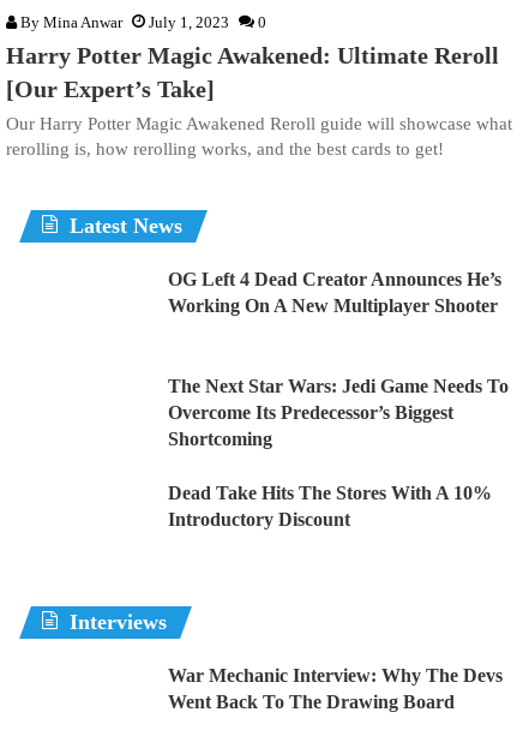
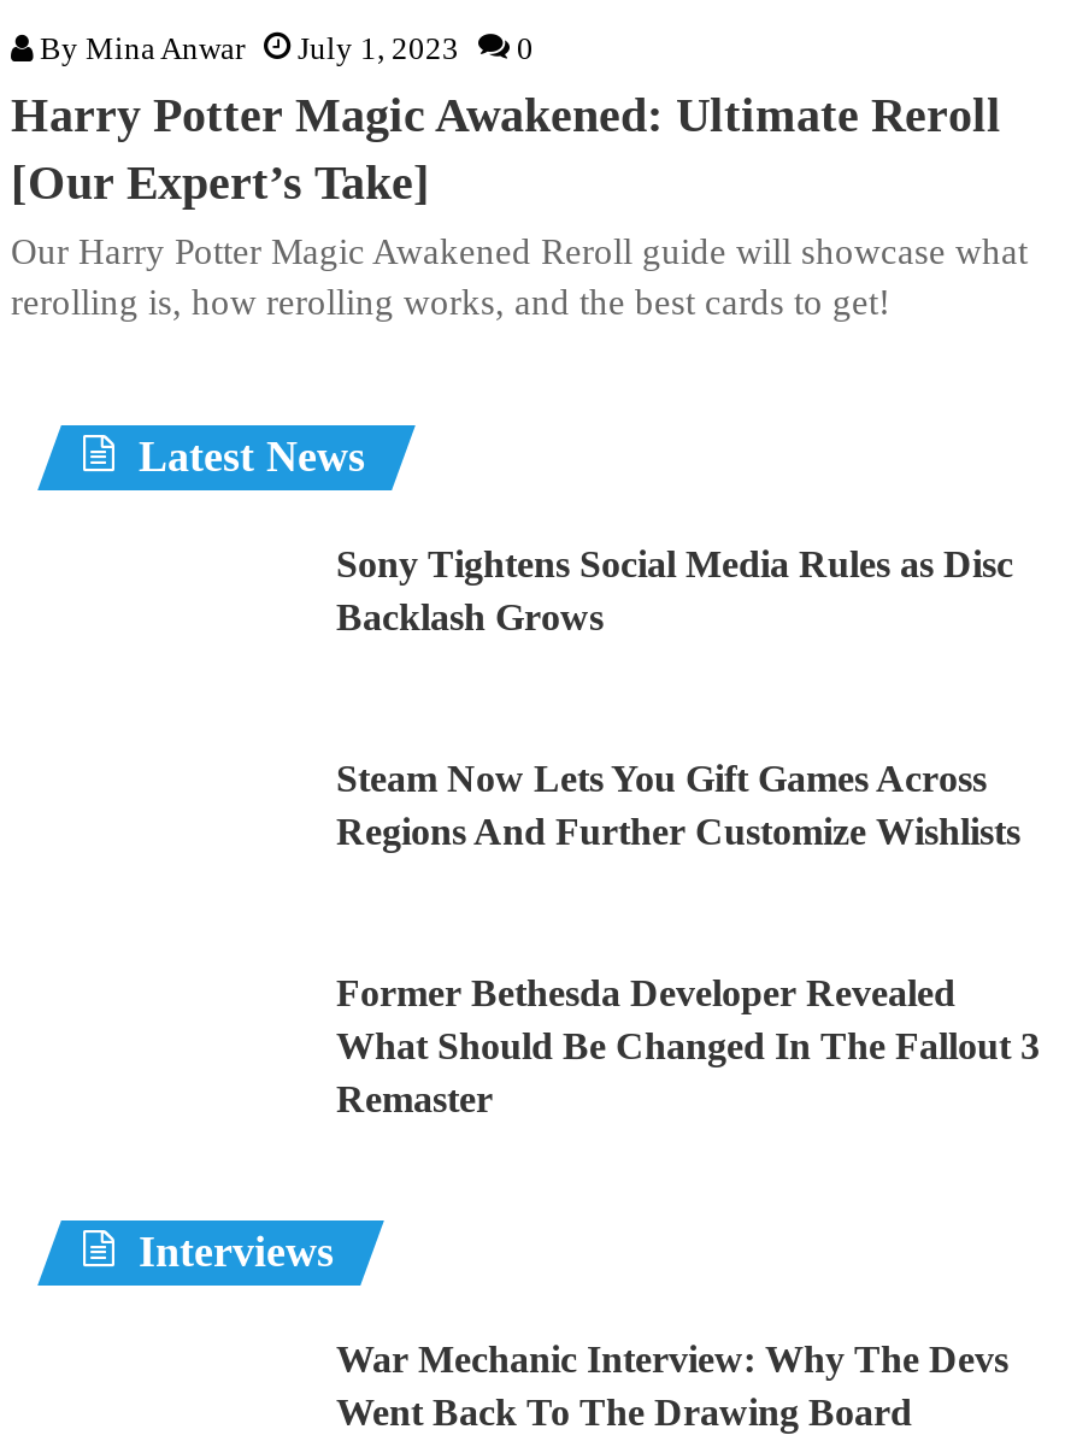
[168,269,501,316] OG Left 4 Dead Creator Announces He’s | Working On A New Multiplayer Shooter -> [336,544,1013,638] Sony Tightens Social Media Rules as Disc | Backlash Grows
[168,376,509,449] The Next Star Wars: Jedi Game Needs To | Overcome Its Predecessor’s Biggest | Shortcoming -> [336,759,1020,853] Steam Now Lets You Gift Games Across | Regions And Further Customize Wishlists
[168,483,492,529] Dead Take Hits The Stores With A 10% | Introductory Discount -> [336,973,1040,1120] Former Bethesda Developer Revealed | What Should Be Changed In The Fallout 3 | Remaster

